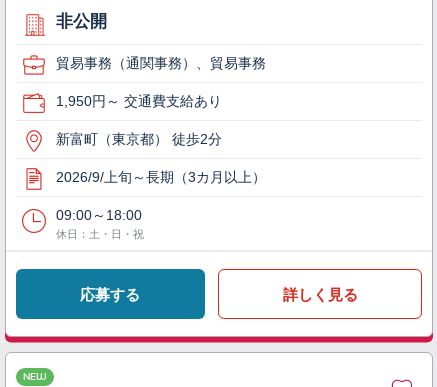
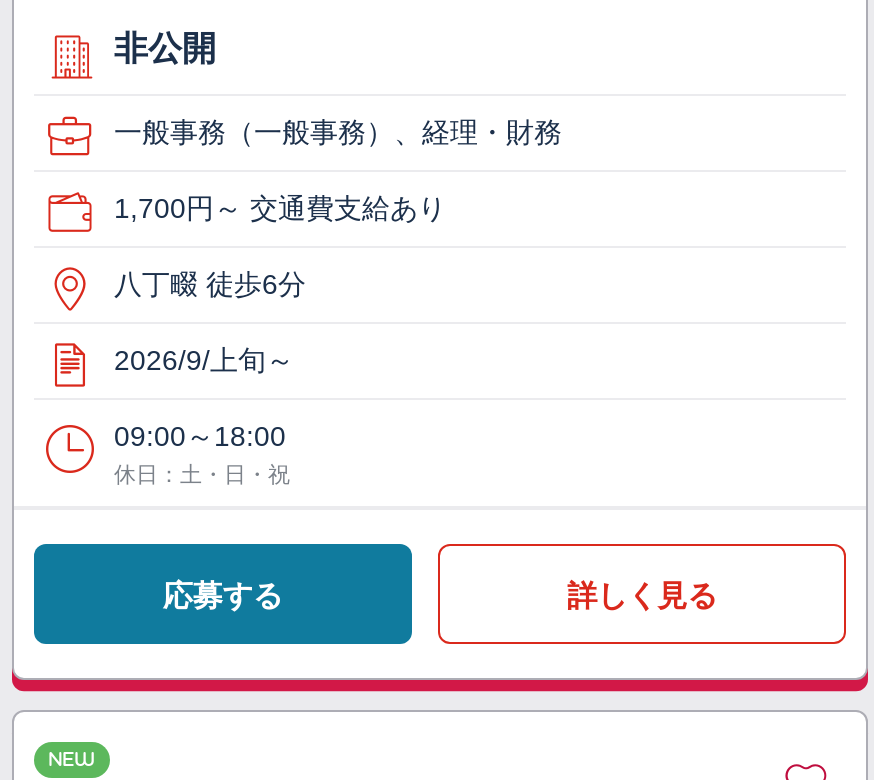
[56,55,266,71] 貿易事務（通関事務）、貿易事務 -> [114,117,562,149] 一般事務（一般事務）、経理・財務
[56,93,222,109] 1,950円～ 交通費支給あり -> [114,193,446,225] 1,700円～ 交通費支給あり
[56,131,222,147] 新富町（東京都） 徒歩2分 -> [114,269,306,301] 八丁畷 徒歩6分
[56,169,266,185] 2026/9/上旬～長期（3カ月以上） -> [114,345,294,377] 2026/9/上旬～

